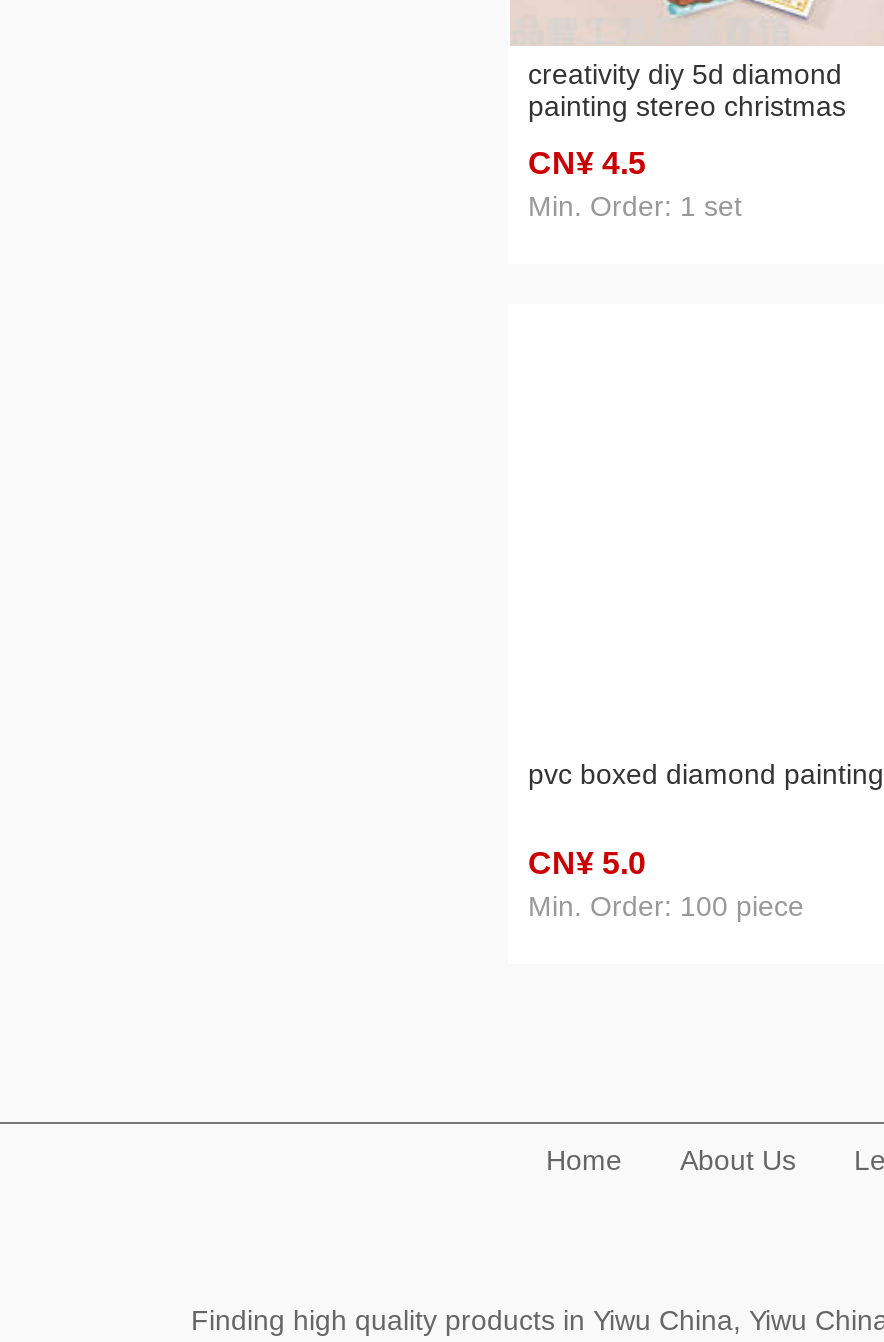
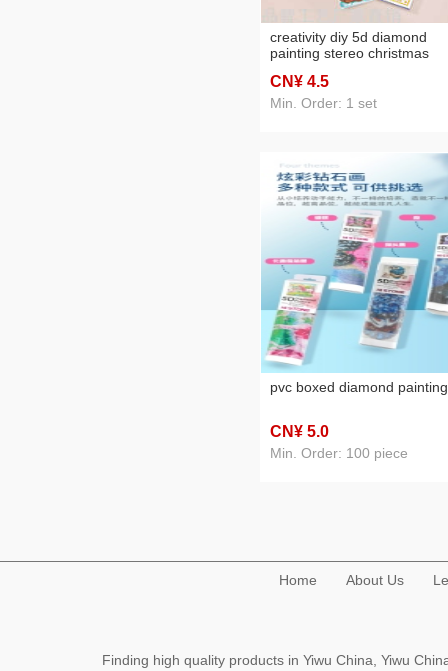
none -> [260,153,445,374] [image]

